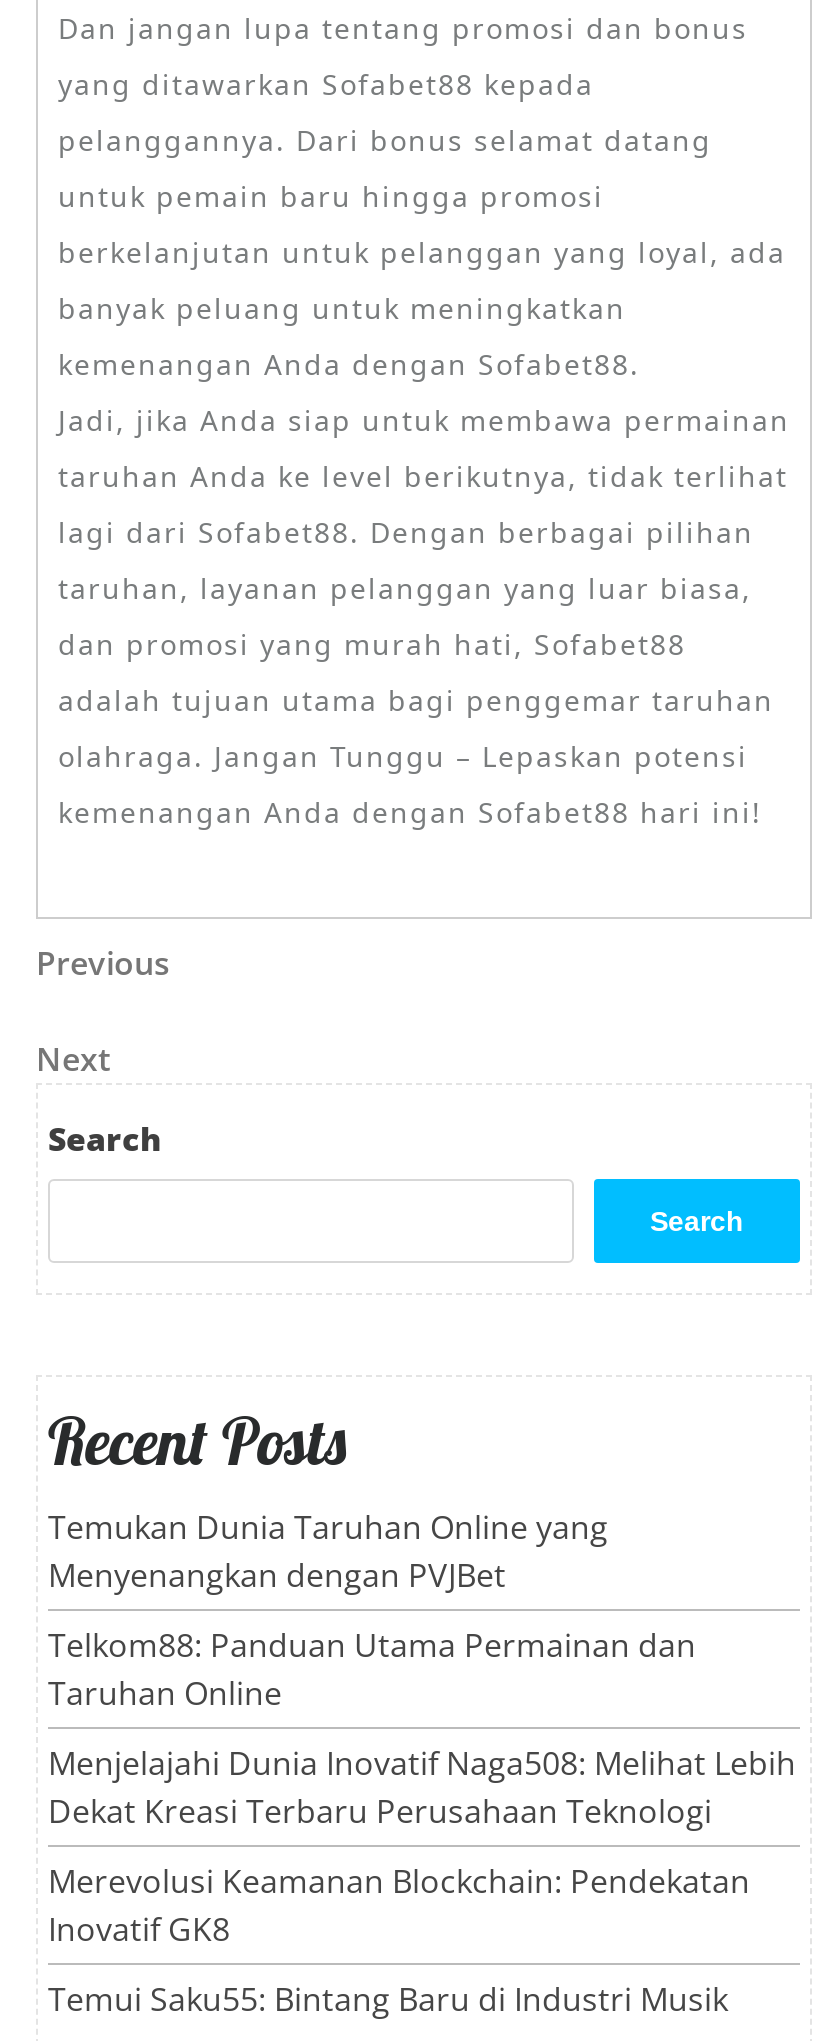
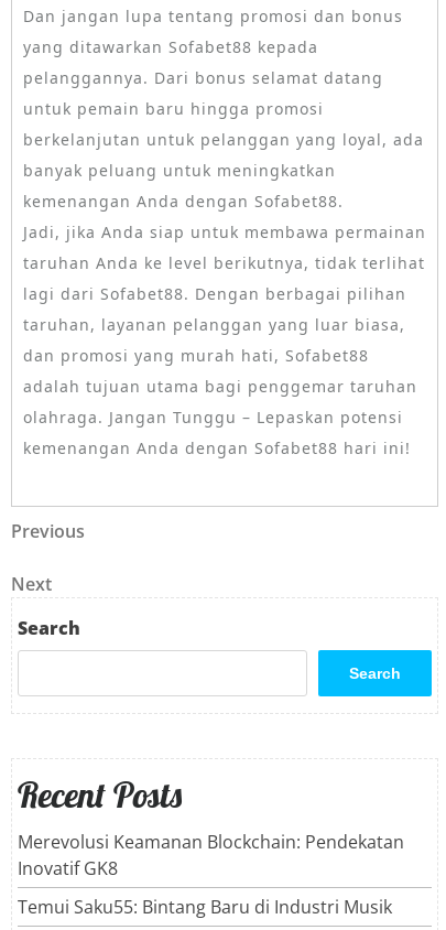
[48,1506,796,1834] Temukan Dunia Taruhan Online yang | Menyenangkan dengan PVJBet | Telkom88: Panduan Utama Permainan dan | Taruhan Online | Menjelajahi Dunia Inovatif Naga508: Melihat Lebih | Dekat Kreasi Terbaru Perusahaan Teknologi -> none

